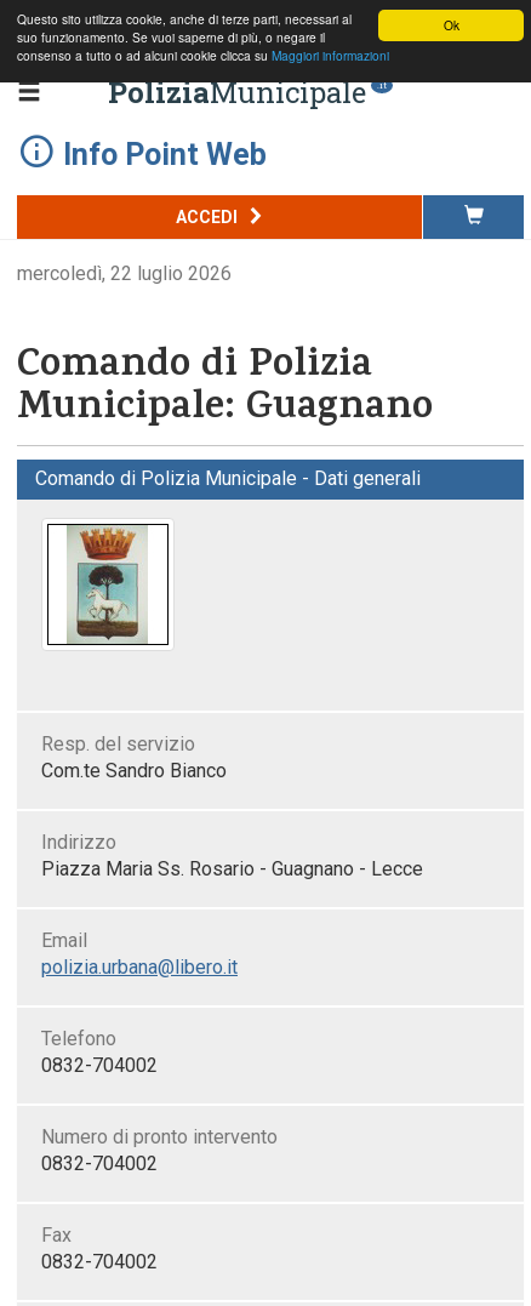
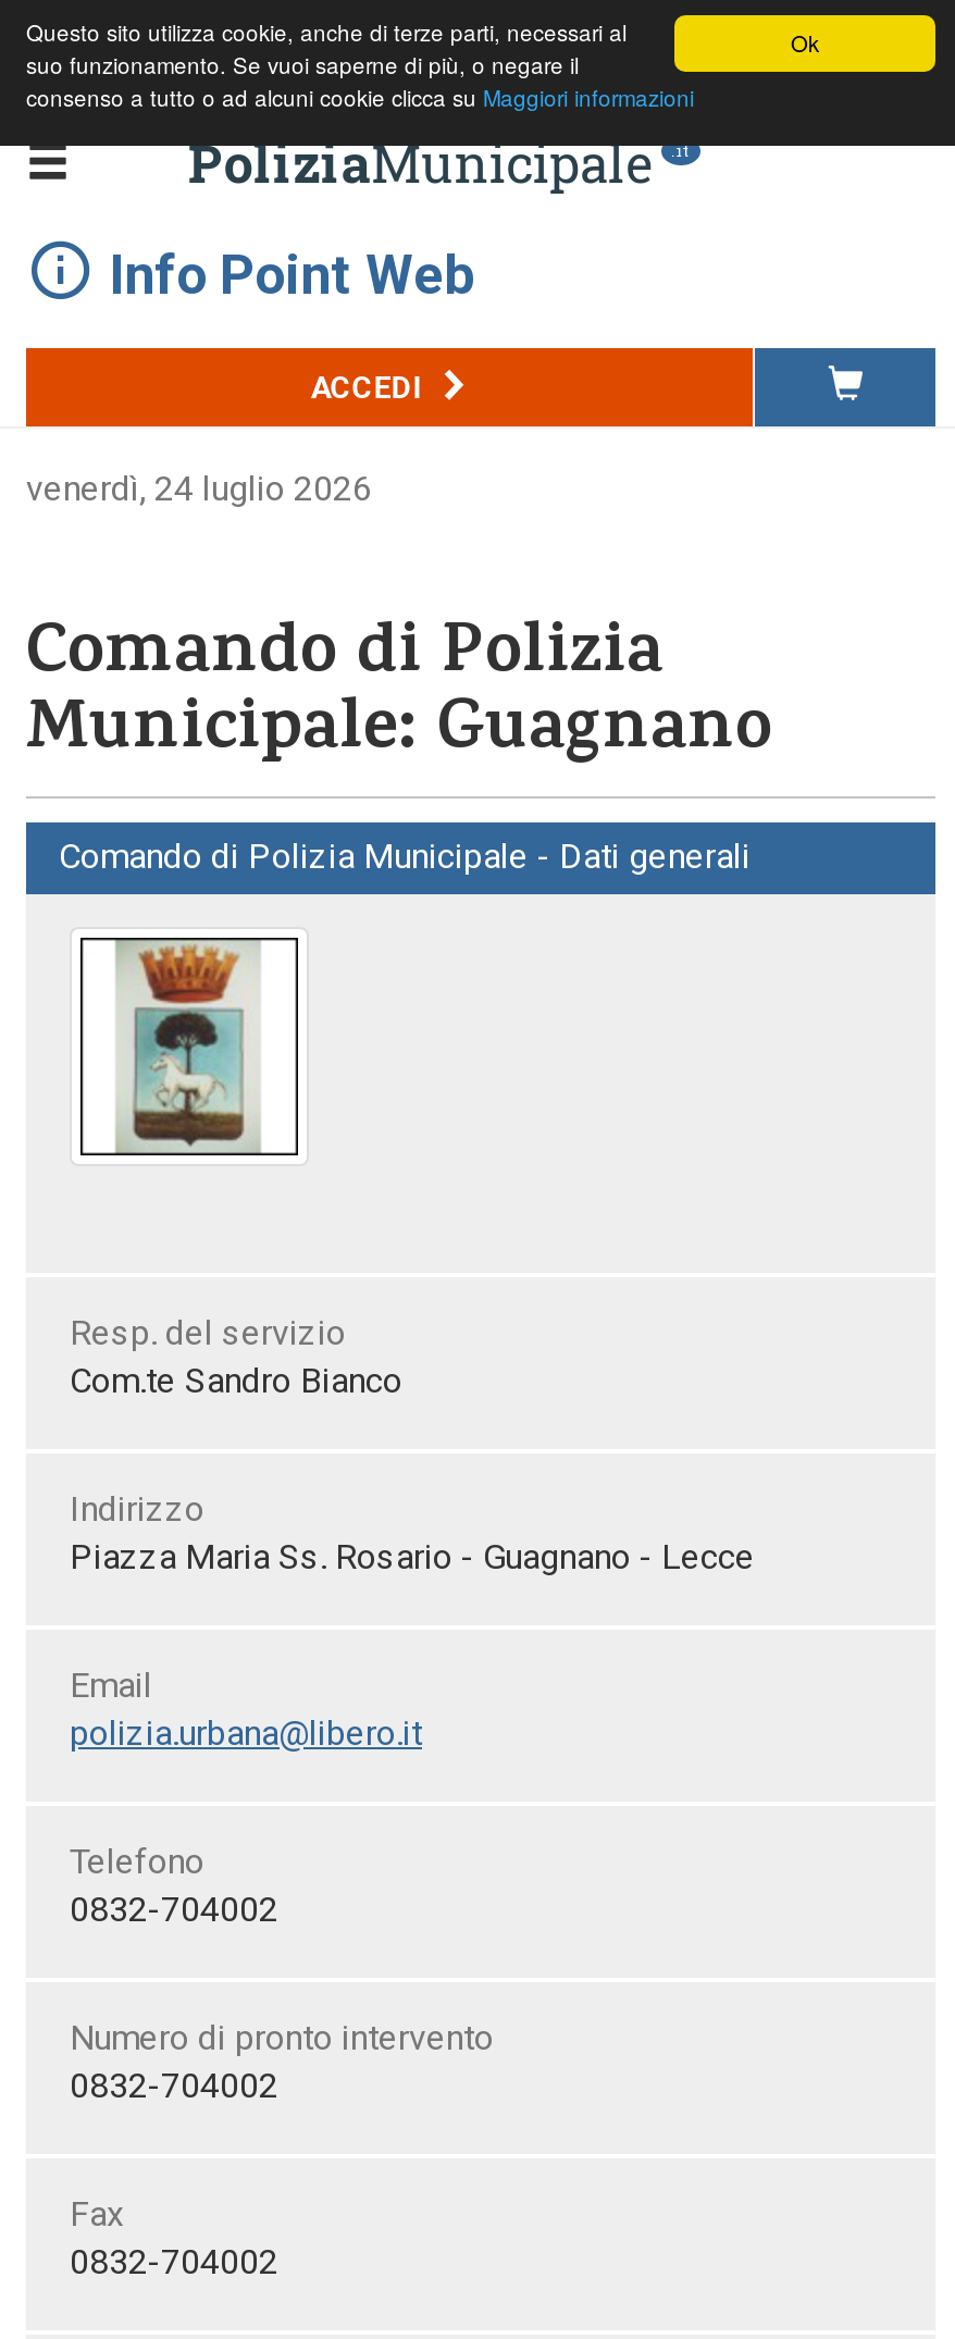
[17,262,232,285] mercoledì, 22 luglio 2026 -> [26,468,372,509] venerdì, 24 luglio 2026

